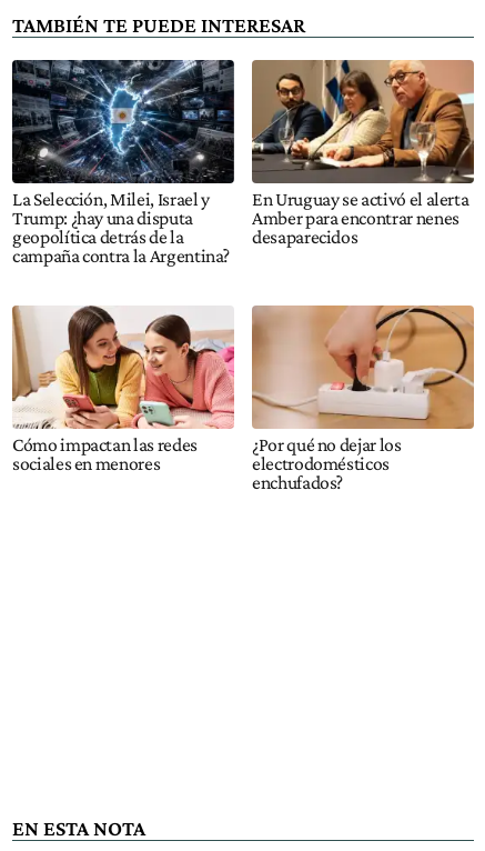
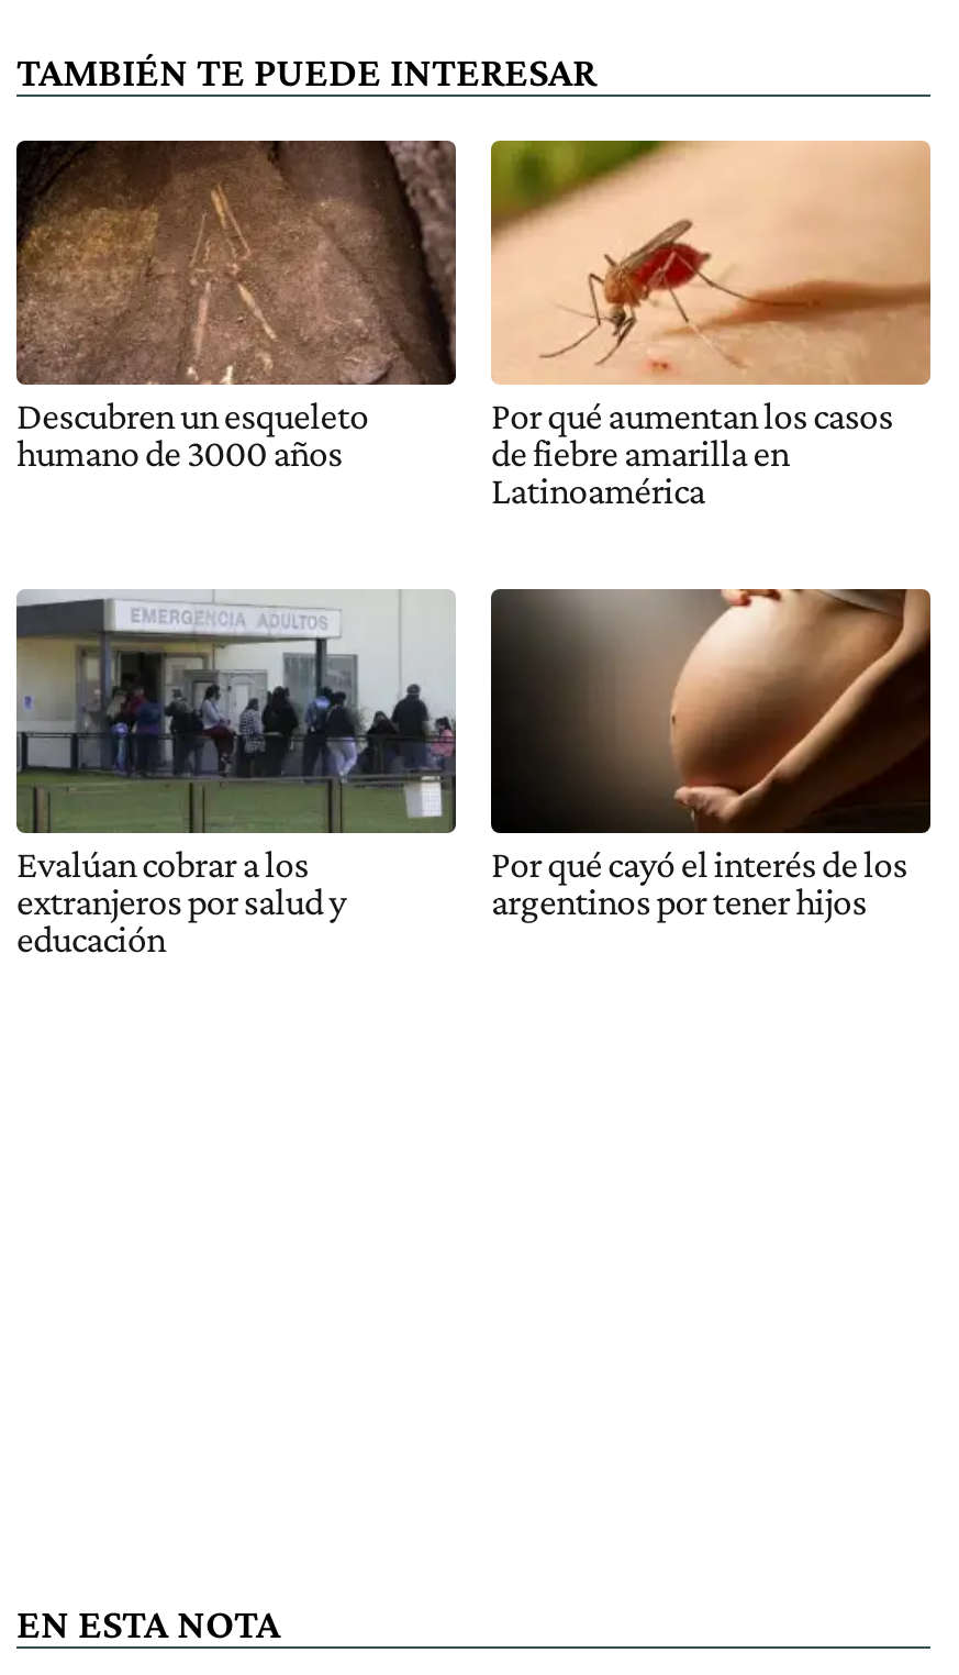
[11,59,234,267] [image] | La Selección, Milei, Israel y | Trump: ¿hay una disputa | geopolítica detrás de la | campaña contra la Argentina? -> [14,138,456,475] [image] | Descubren un esqueleto | humano de 3000 años
[251,59,475,248] [image] | En Uruguay se activó el alerta | Amber para encontrar nenes | desaparecidos -> [491,138,933,512] [image] | Por qué aumentan los casos | de fiebre amarilla en | Latinoamérica
[12,306,235,475] [image] | Cómo impactan las redes | sociales en menores -> [14,591,458,961] [image] | Evalúan cobrar a los | extranjeros por salud y | educación
[251,306,475,493] [image] | ¿Por qué no dejar los | electrodomésticos | enchufados? -> [489,587,933,924] [image] | Por qué cayó el interés de los | argentinos por tener hijos

